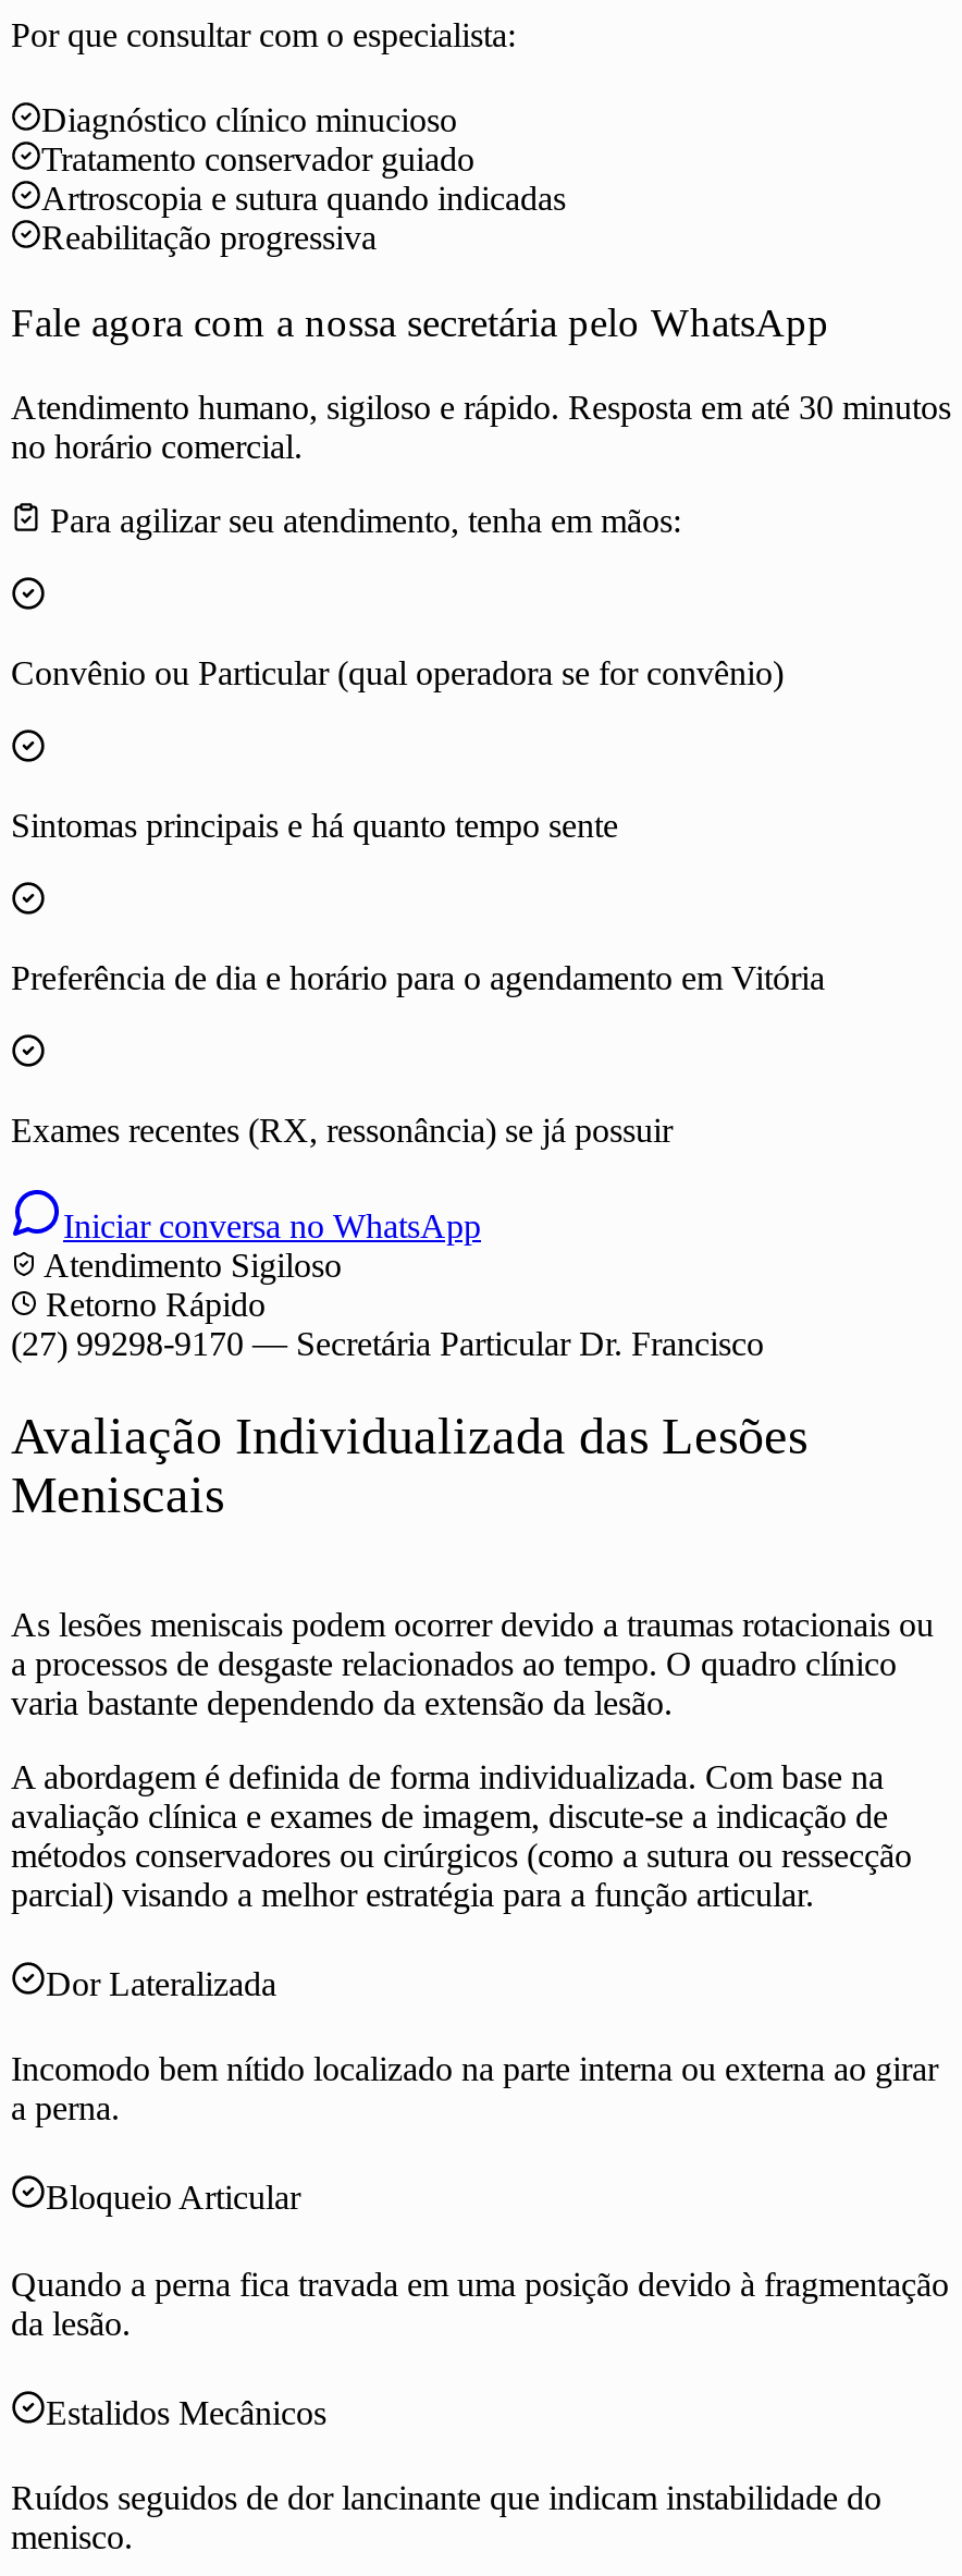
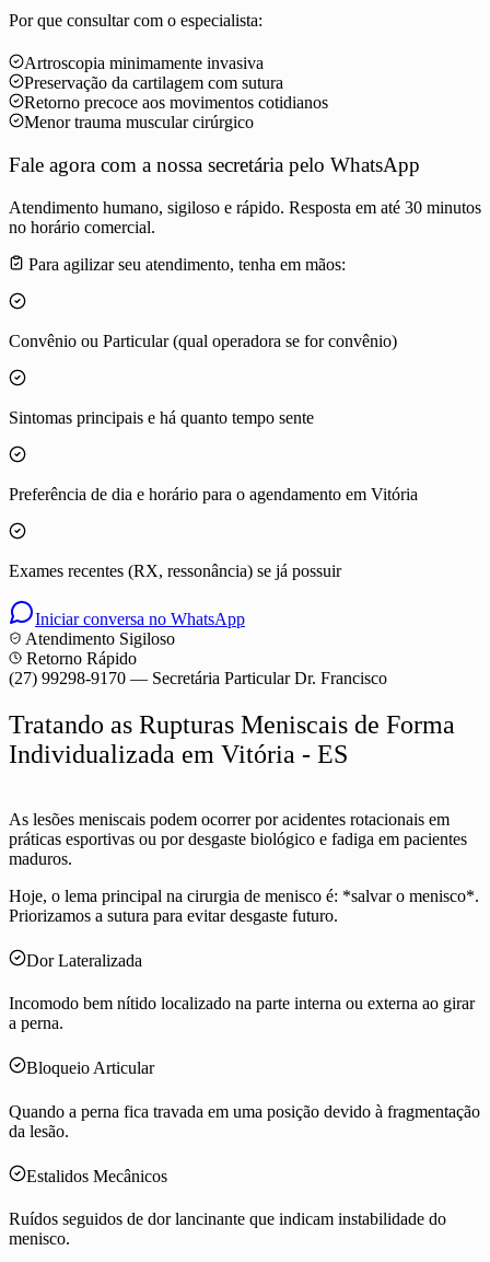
[41,102,566,257] Diagnóstico clínico minucioso | Tratamento conservador guiado | Artroscopia e sutura quando indicadas | Reabilitação progressiva -> [24,54,328,132] Artroscopia minimamente invasiva | Preservação da cartilagem com sutura | Retorno precoce aos movimentos cotidianos | Menor trauma muscular cirúrgico
[11,1407,807,1523] Avaliação Individualizada das Lesões | Meniscais -> [9,710,455,768] Tratando as Rupturas Meniscais de Forma | Individualizada em Vitória - ES
[11,1605,934,1721] As lesões meniscais podem ocorrer devido a traumas rotacionais ou | a processos de desgaste relacionados ao tempo. O quadro clínico | varia bastante dependendo da extensão da lesão. -> [9,810,467,868] As lesões meniscais podem ocorrer por acidentes rotacionais em | práticas esportivas ou por desgaste biológico e fadiga em pacientes | maduros.
[11,1758,912,1912] A abordagem é definida de forma individualizada. Com base na | avaliação clínica e exames de imagem, discute-se a indicação de | métodos conservadores ou cirúrgicos (como a sutura ou ressecção | parcial) visando a melhor estratégia para a função articular. -> [9,886,479,925] Hoje, o lema principal na cirurgia de menisco é: *salvar o menisco*. | Priorizamos a sutura para evitar desgaste futuro.

